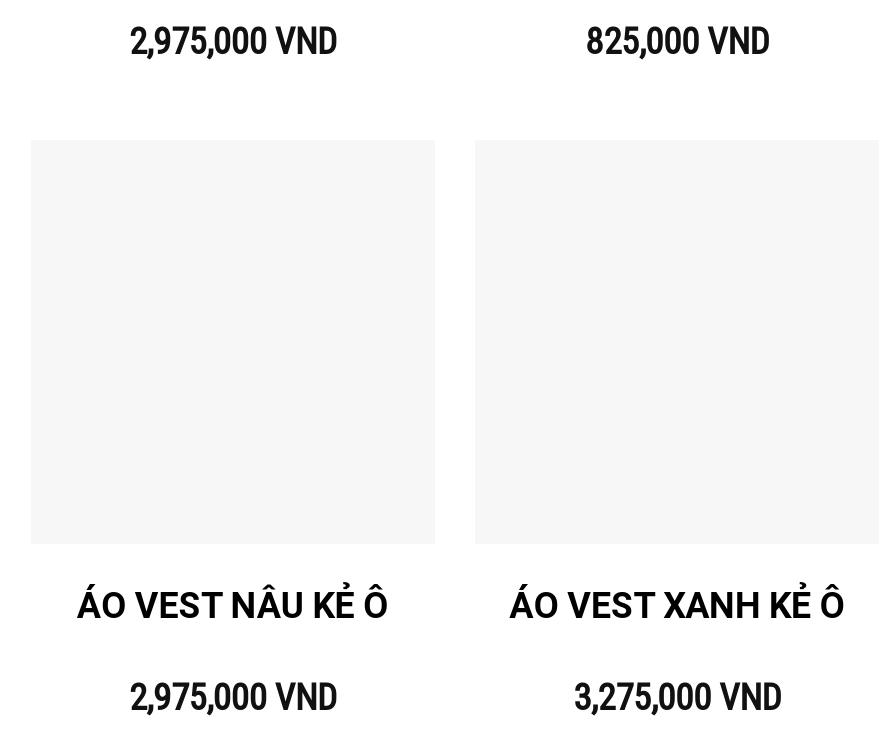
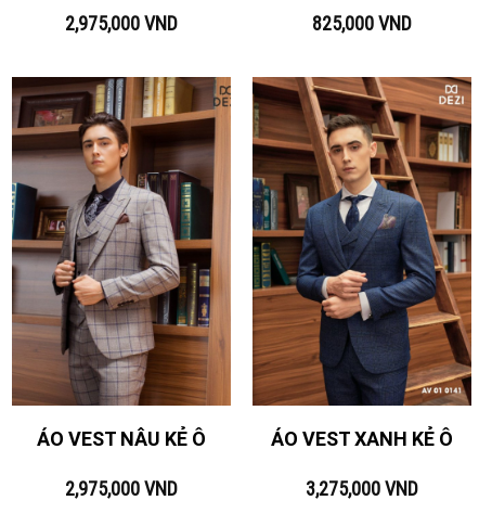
none -> [11,76,232,407] [image]
none -> [251,76,472,407] [image]

